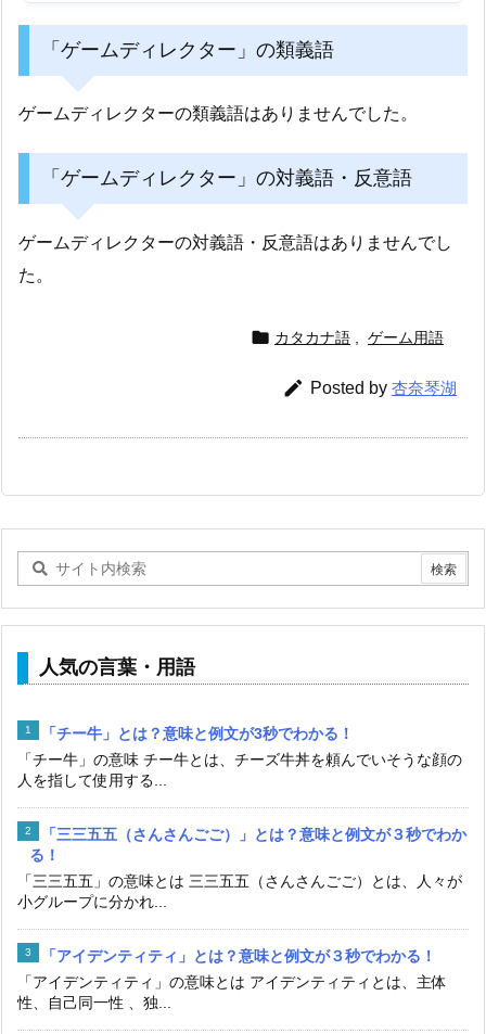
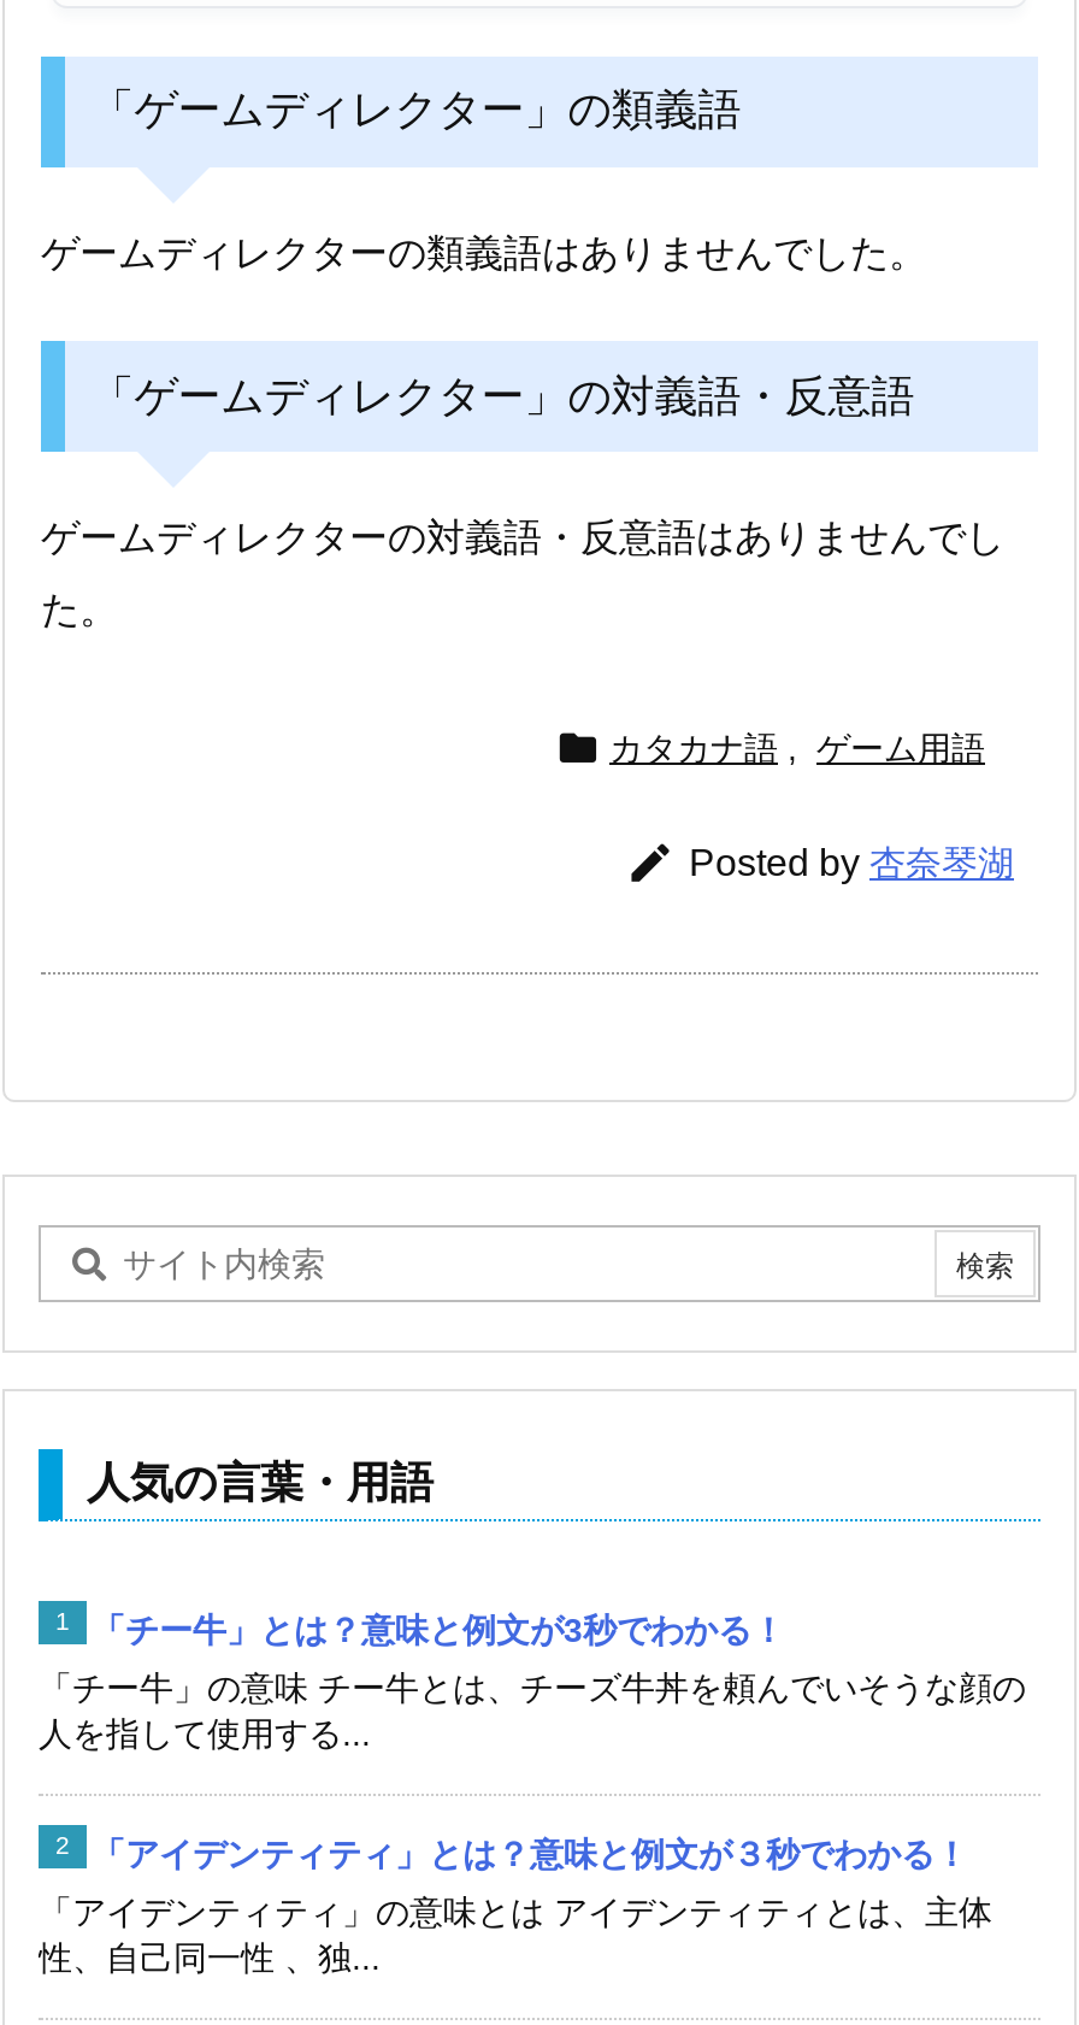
[17,826,466,910] 「三三五五（さんさんごご）」とは？意味と例文が３秒でわか | る！ | 「三三五五」の意味とは 三三五五（さんさんごご）とは、人々が | 小グループに分かれ... -> none

